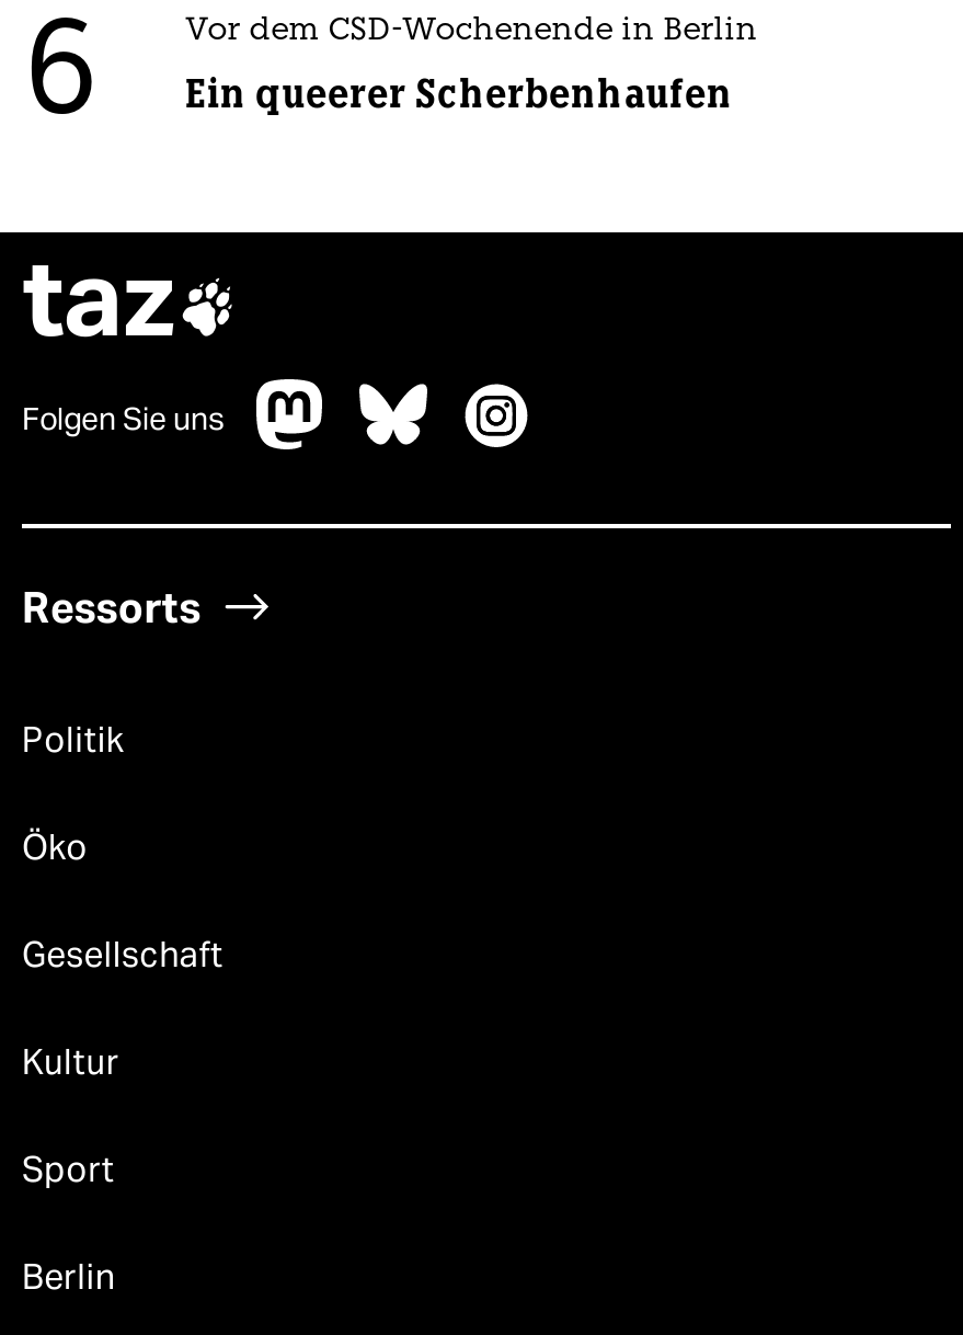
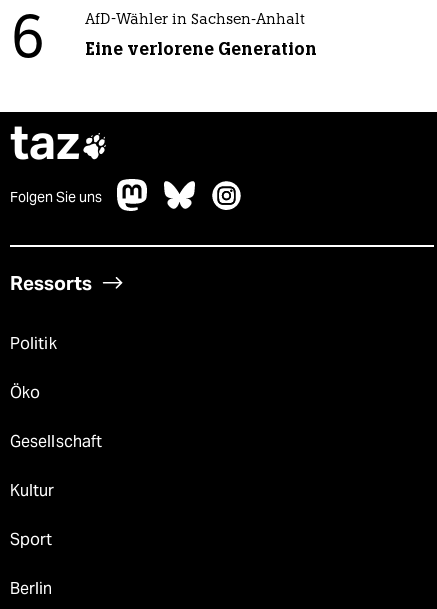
[186,16,757,48] Vor dem CSD-Wochenende in Berlin -> [85,13,305,28] AfD-Wähler in Sachsen-Anhalt
[186,70,733,119] Ein queerer Scherbenhaufen -> [85,38,317,60] Eine verlorene Generation

